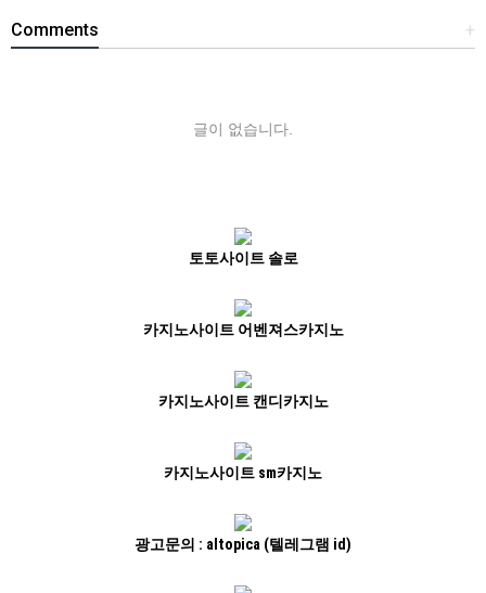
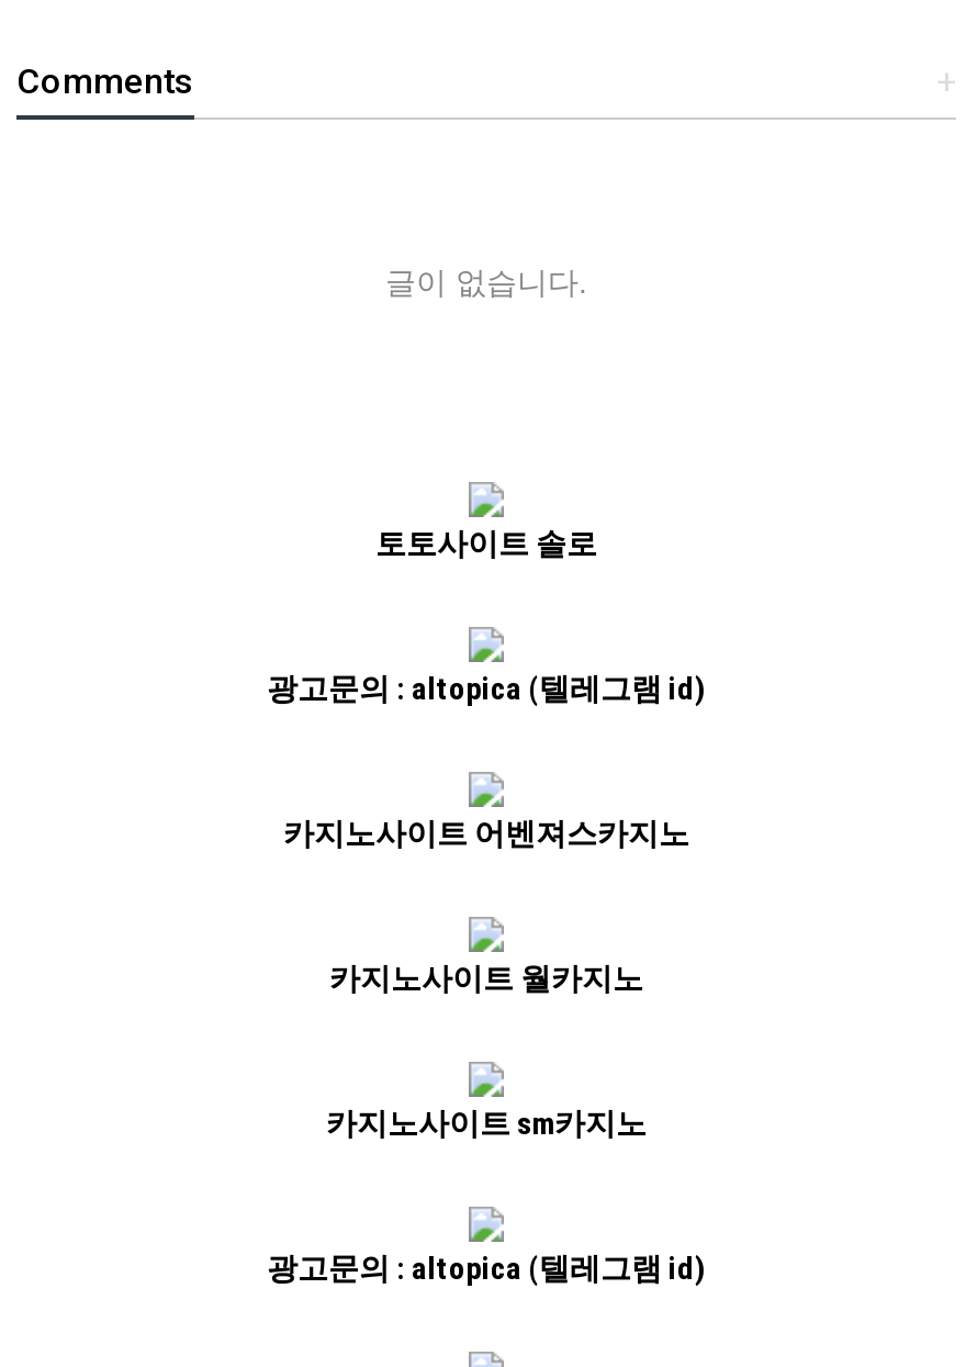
none -> [267,672,706,707] 광고문의 : altopica (텔레그램 id)
[158,393,328,410] 카지노사이트 캔디카지노 -> [329,961,643,997] 카지노사이트 월카지노

